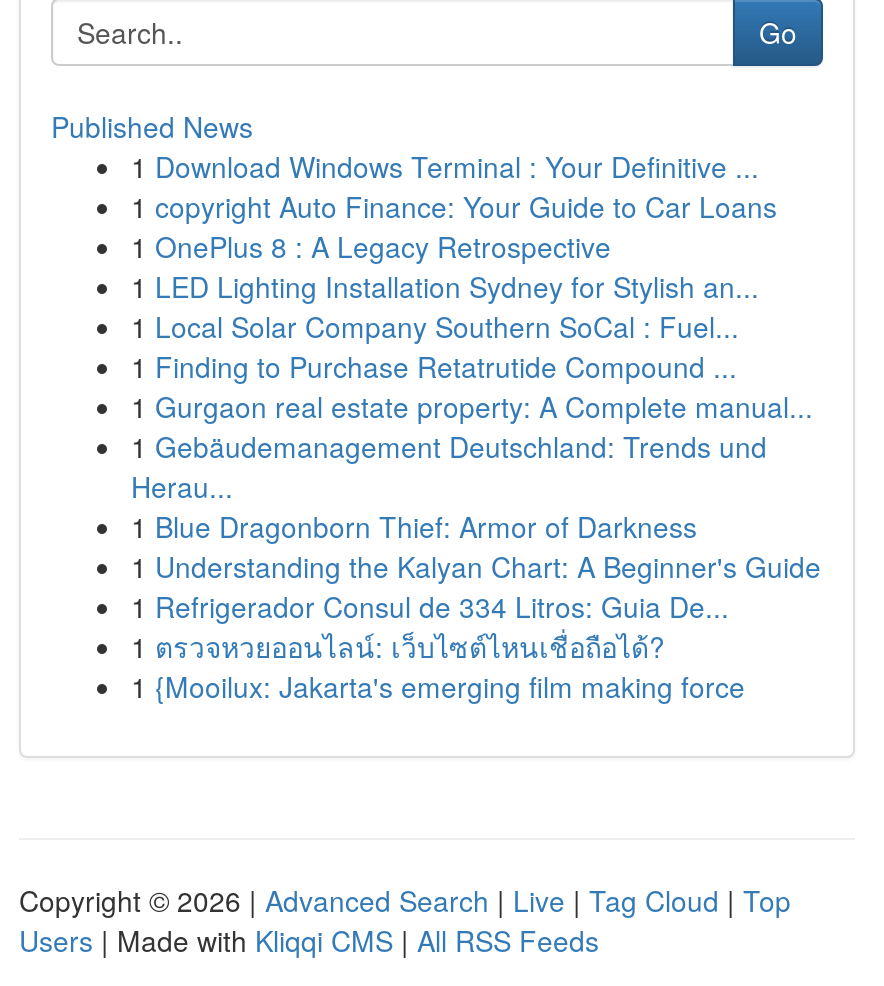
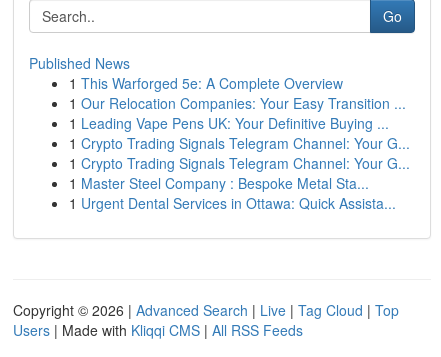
[131,146,821,706] 1 Download Windows Terminal : Your Definitive ... | 1 copyright Auto Finance: Your Guide to Car Loans | 1 OnePlus 8 : A Legacy Retrospective | 1 LED Lighting Installation Sydney for Stylish an... | 1 Local Solar Company Southern SoCal : Fuel... | 1 Finding to Purchase Retatrutide Compound ... | 1 Gurgaon real estate property: A Complete manual... | 1 Gebäudemanagement Deutschland: Trends und | Herau... | 1 Blue Dragonborn Thief: Armor of Darkness | 1 Understanding the Kalyan Chart: A Beginner's Guide | 1 Refrigerador Consul de 334 Litros: Guia De... | 1 ตรวจหวยออนไลน์: เว็บไซต์ไหนเชื่อถือได้? | 1 {Mooilux: Jakarta's emerging film making force -> [69,73,410,213] 1 This Warforged 5e: A Complete Overview | 1 Our Relocation Companies: Your Easy Transition ... | 1 Leading Vape Pens UK: Your Definitive Buying ... | 1 Crypto Trading Signals Telegram Channel: Your G... | 1 Crypto Trading Signals Telegram Channel: Your G... | 1 Master Steel Company : Bespoke Metal Sta... | 1 Urgent Dental Services in Ottawa: Quick Assista...

